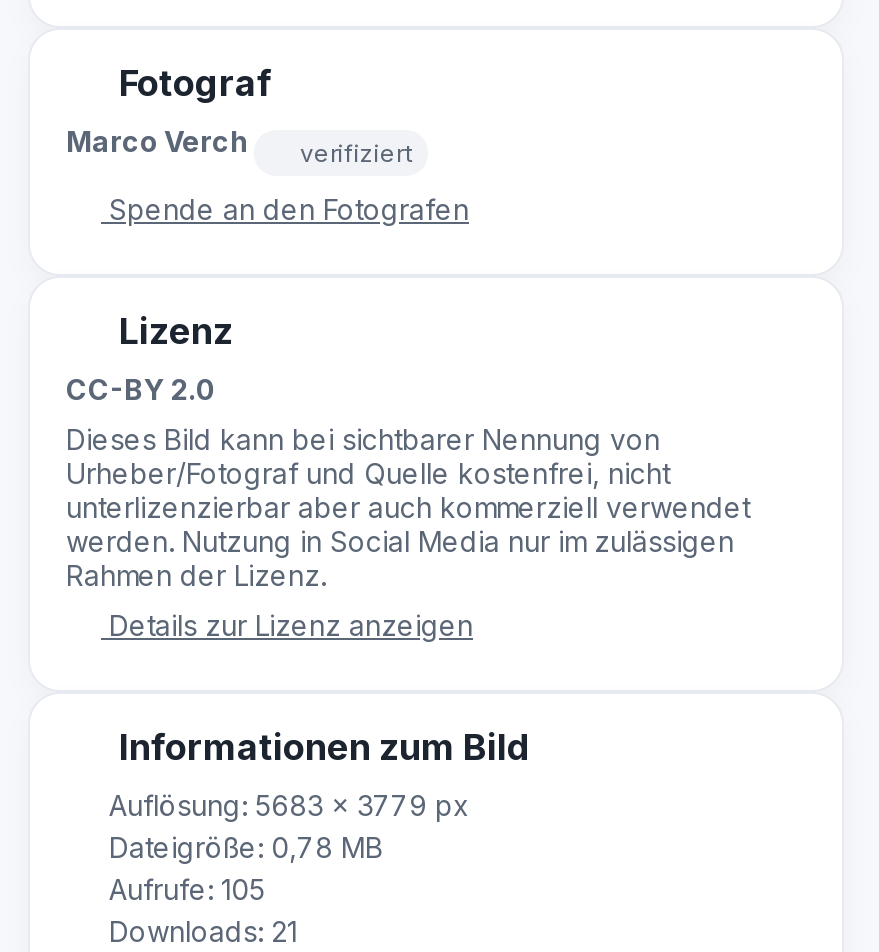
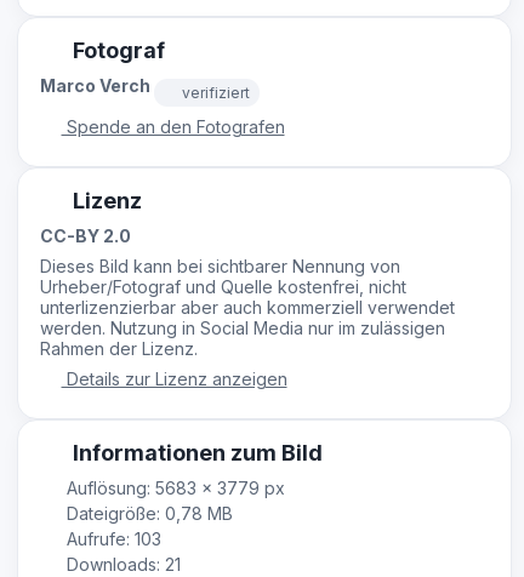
[101,871,265,905] Aufrufe: 105 -> [61,528,161,549] Aufrufe: 103

